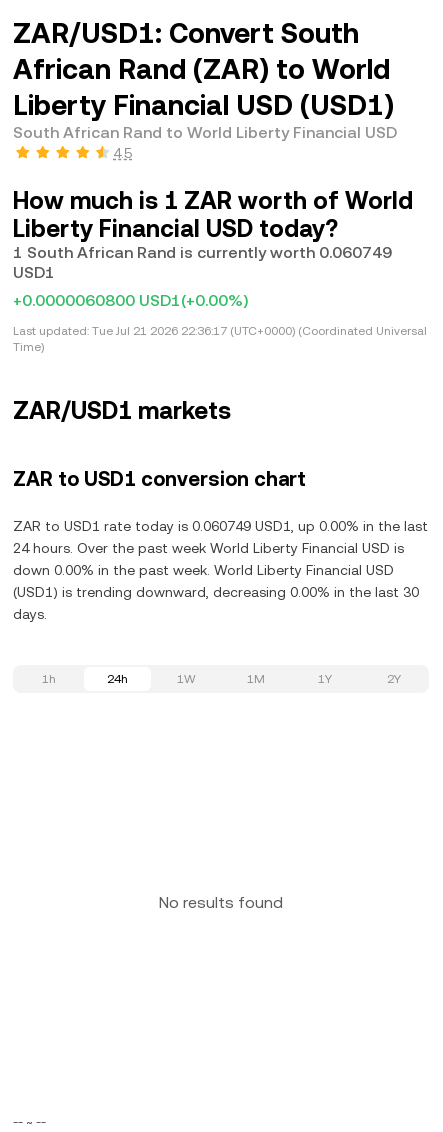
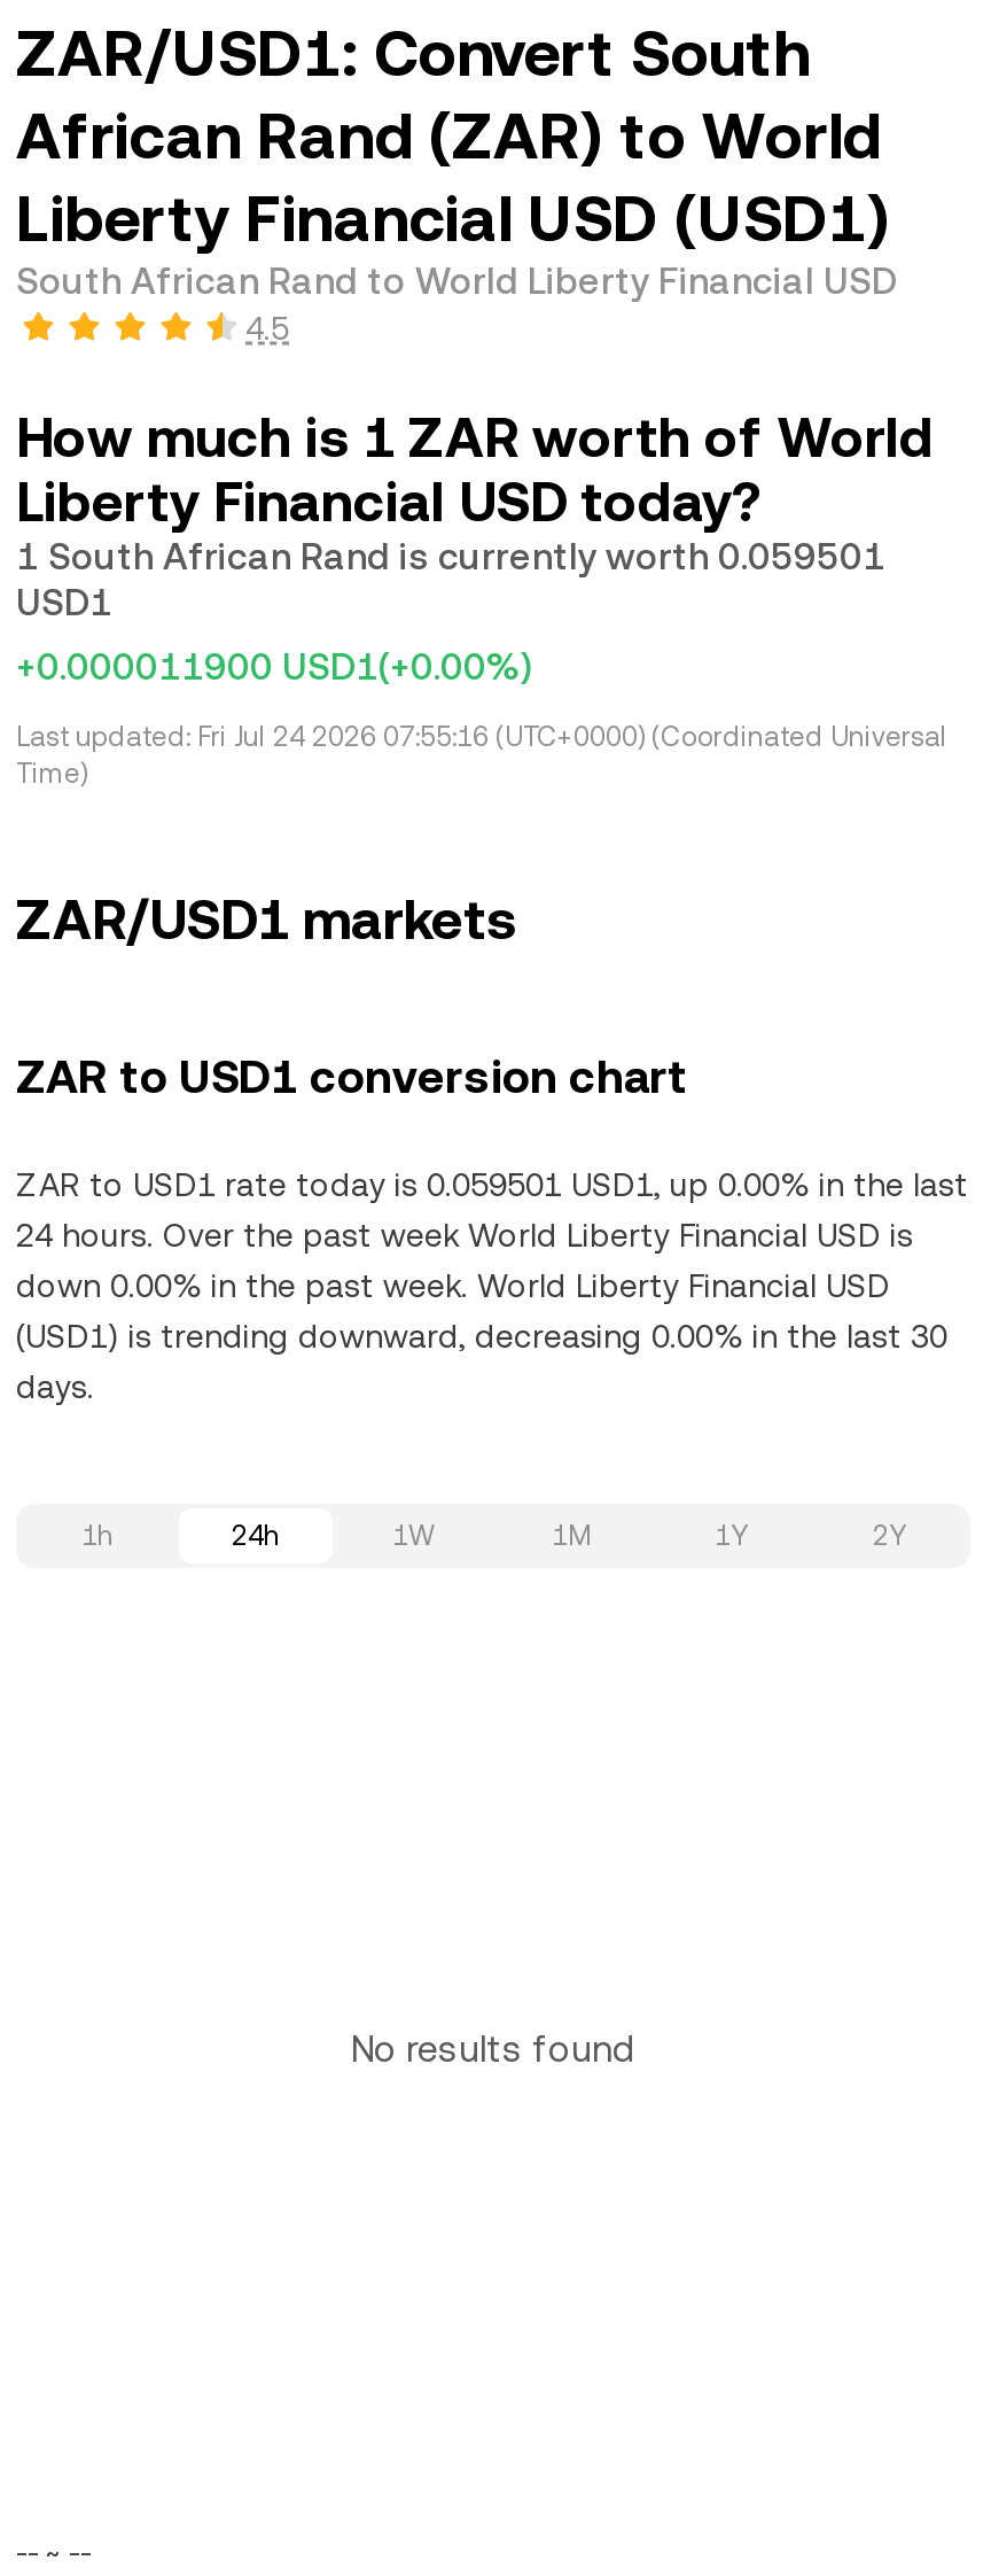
[13,243,392,262] 1 South African Rand is currently worth 0.060749 -> [16,535,885,579] 1 South African Rand is currently worth 0.059501
[13,291,248,310] +0.0000060800 USD1(+0.00%) -> [16,645,532,689] +0.000011900 USD1(+0.00%)
[13,324,427,338] Last updated: Tue Jul 21 2026 22:36:17 (UTC+0000) (Coordinated Universal -> [16,721,947,753] Last updated: Fri Jul 24 2026 07:55:16 (UTC+0000) (Coordinated Universal
[13,518,428,534] ZAR to USD1 rate today is 0.060749 USD1, up 0.00% in the last -> [16,1166,968,1203] ZAR to USD1 rate today is 0.059501 USD1, up 0.00% in the last

